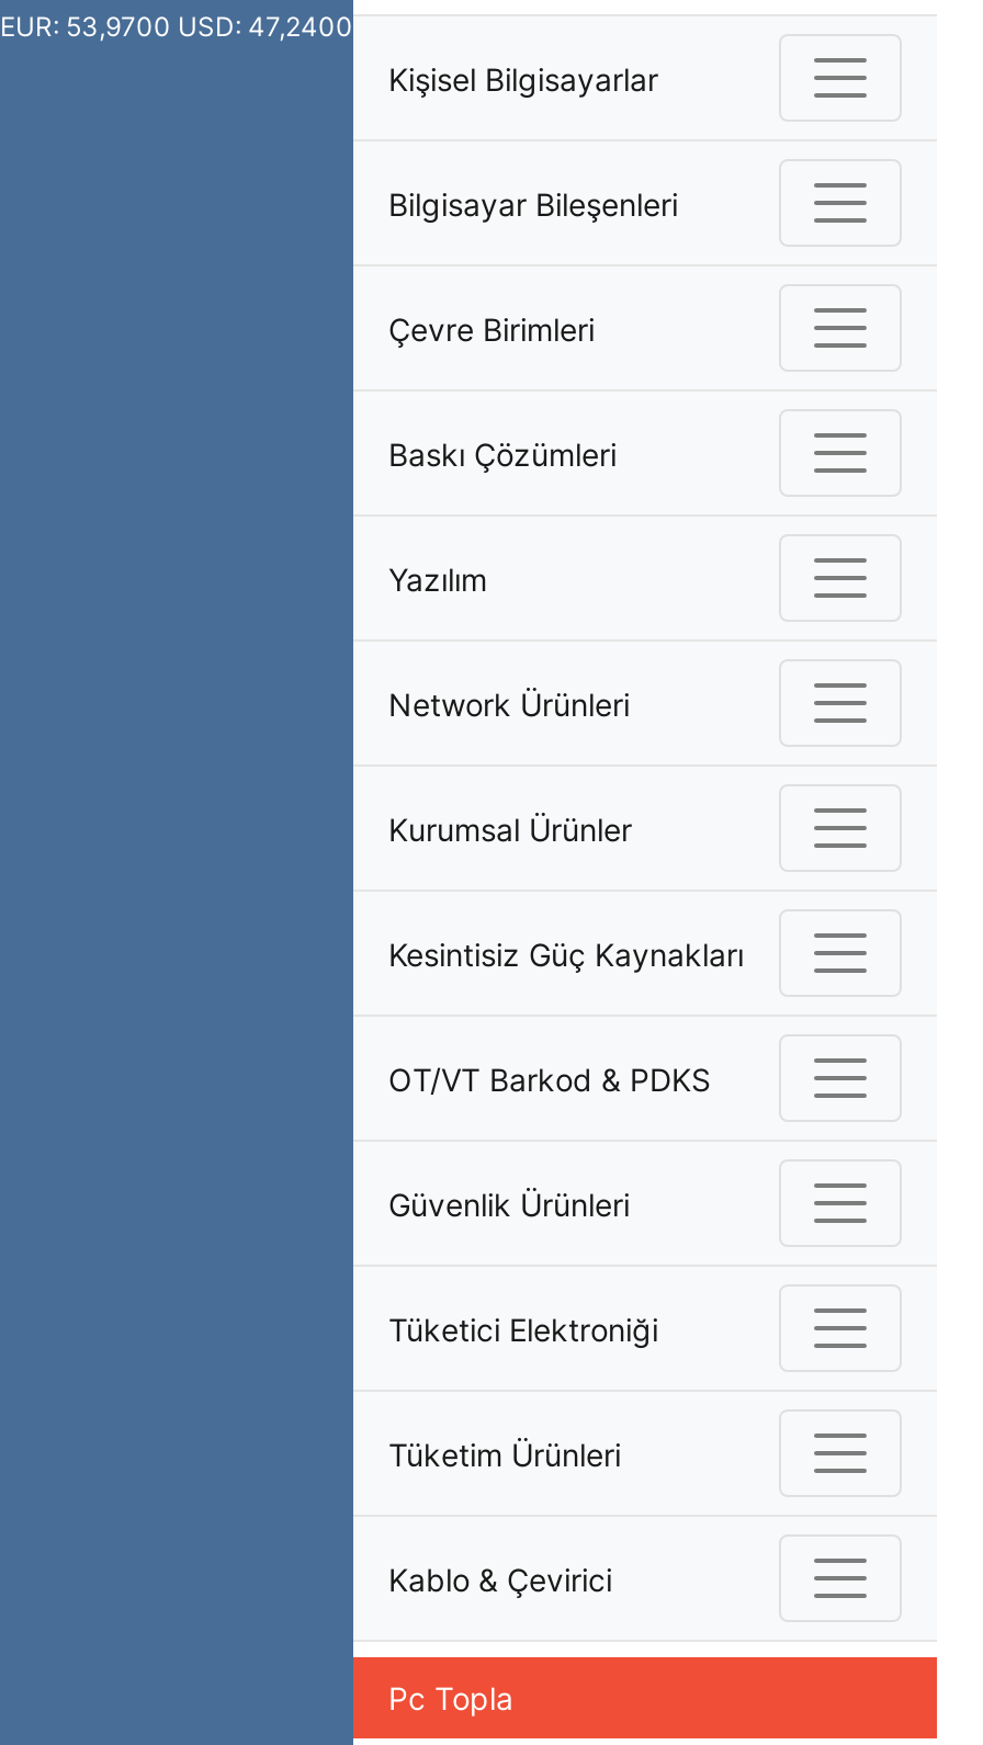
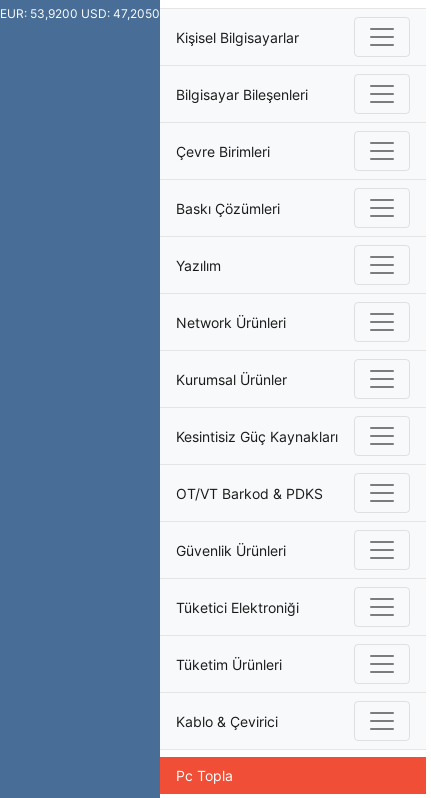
[0,10,353,43] EUR: 53,9700 USD: 47,2400 -> [0,6,160,21] EUR: 53,9200 USD: 47,2050

